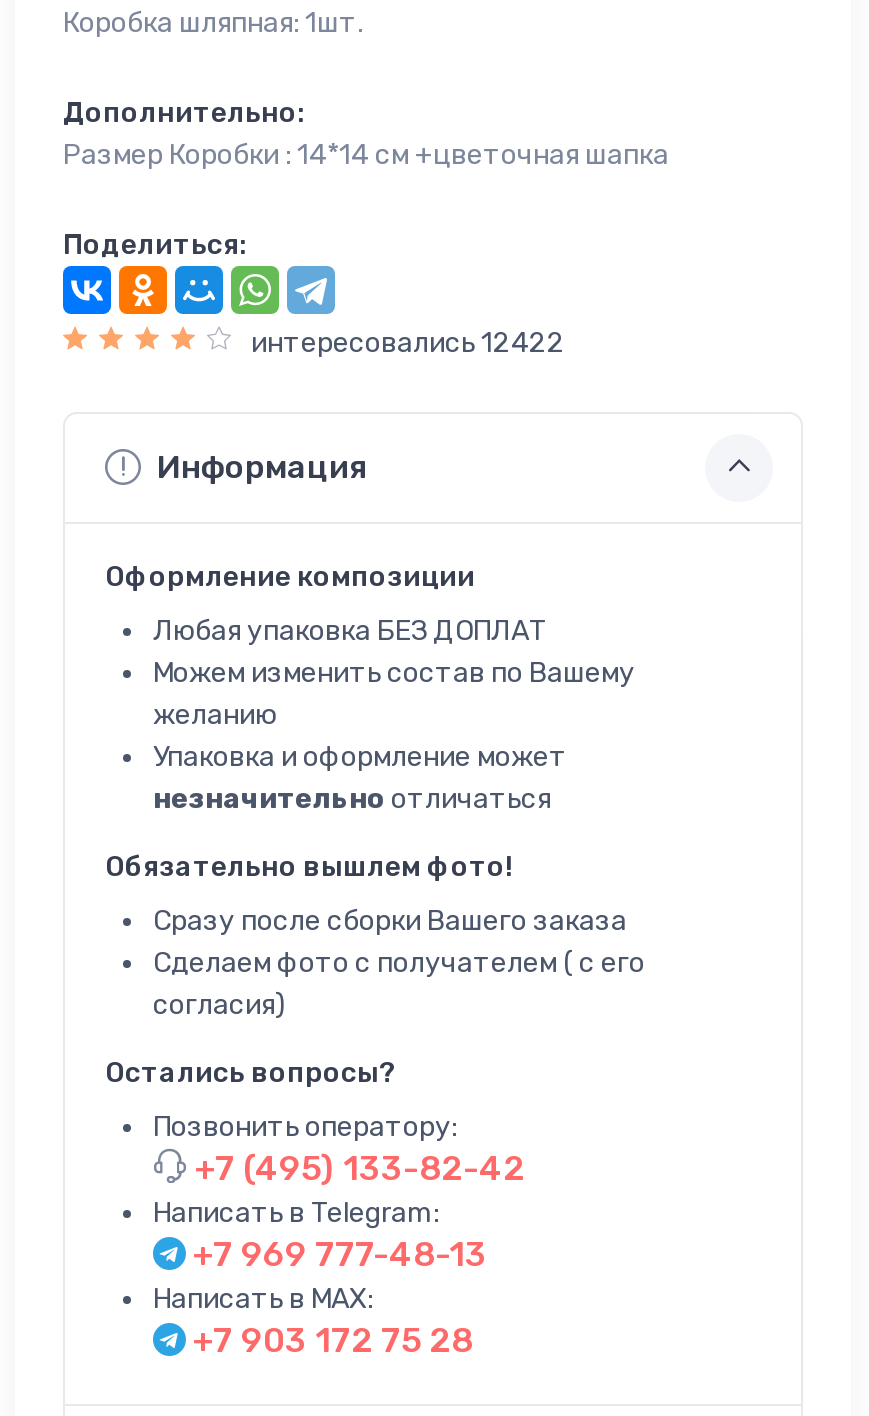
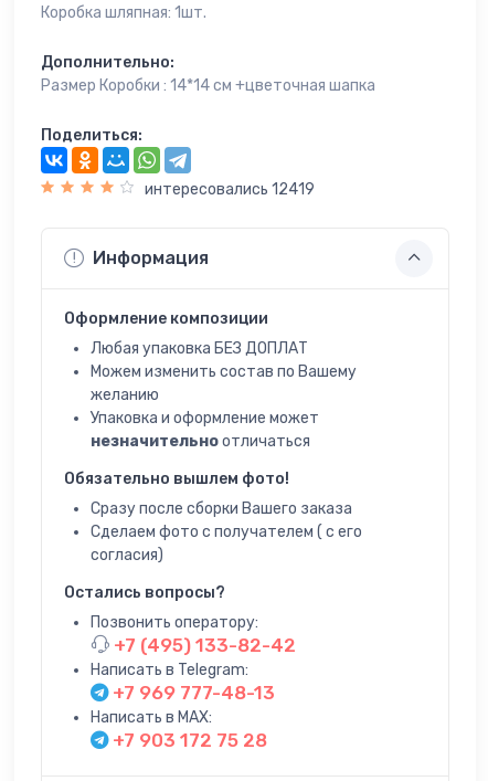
[251,325,565,359] интересовались 12422 -> [145,180,315,198] интересовались 12419

